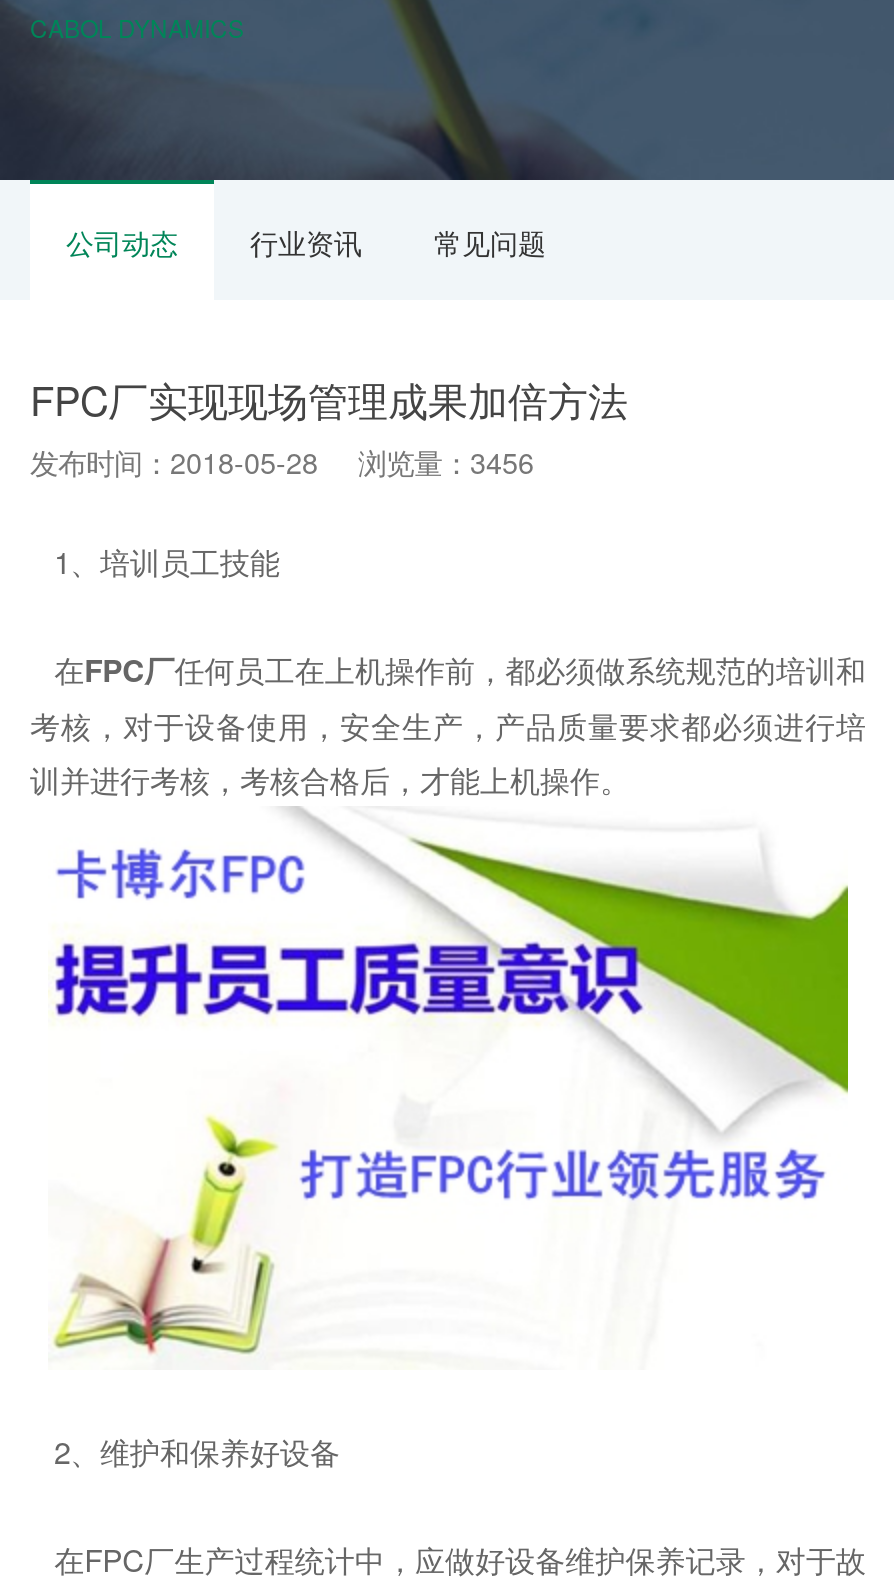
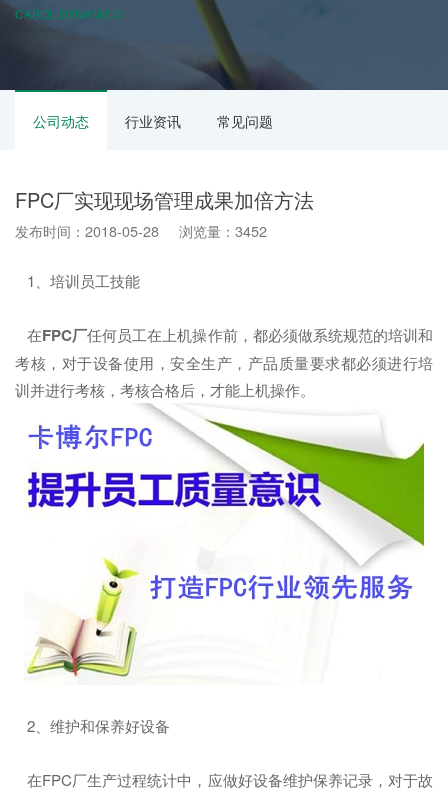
[30,440,534,482] 发布时间：2018-05-28 浏览量：3456 -> [15,220,267,241] 发布时间：2018-05-28 浏览量：3452

